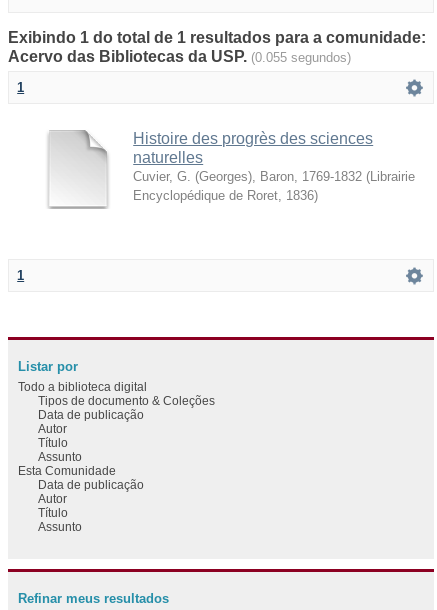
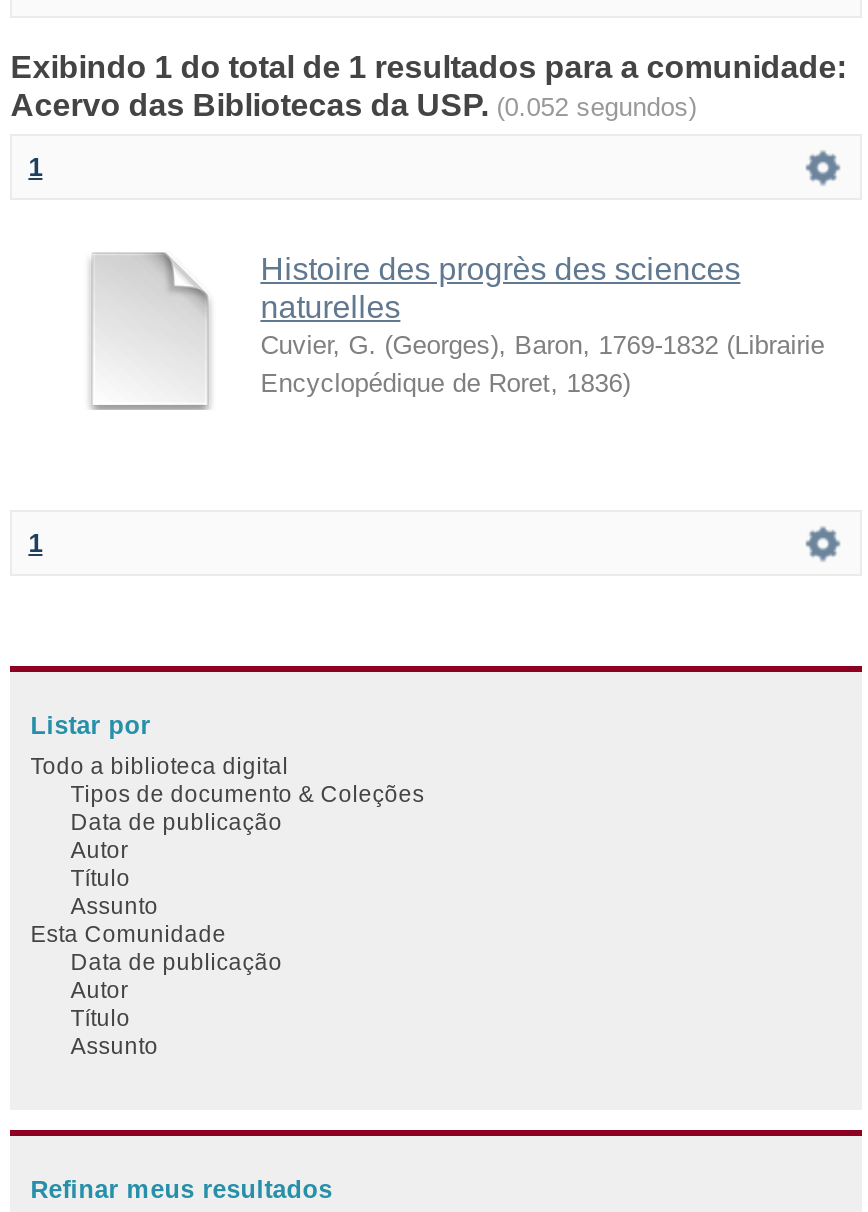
[8,48,351,65] Acervo das Bibliotecas da USP. (0.055 segundos) -> [10,88,696,122] Acervo das Bibliotecas da USP. (0.052 segundos)

